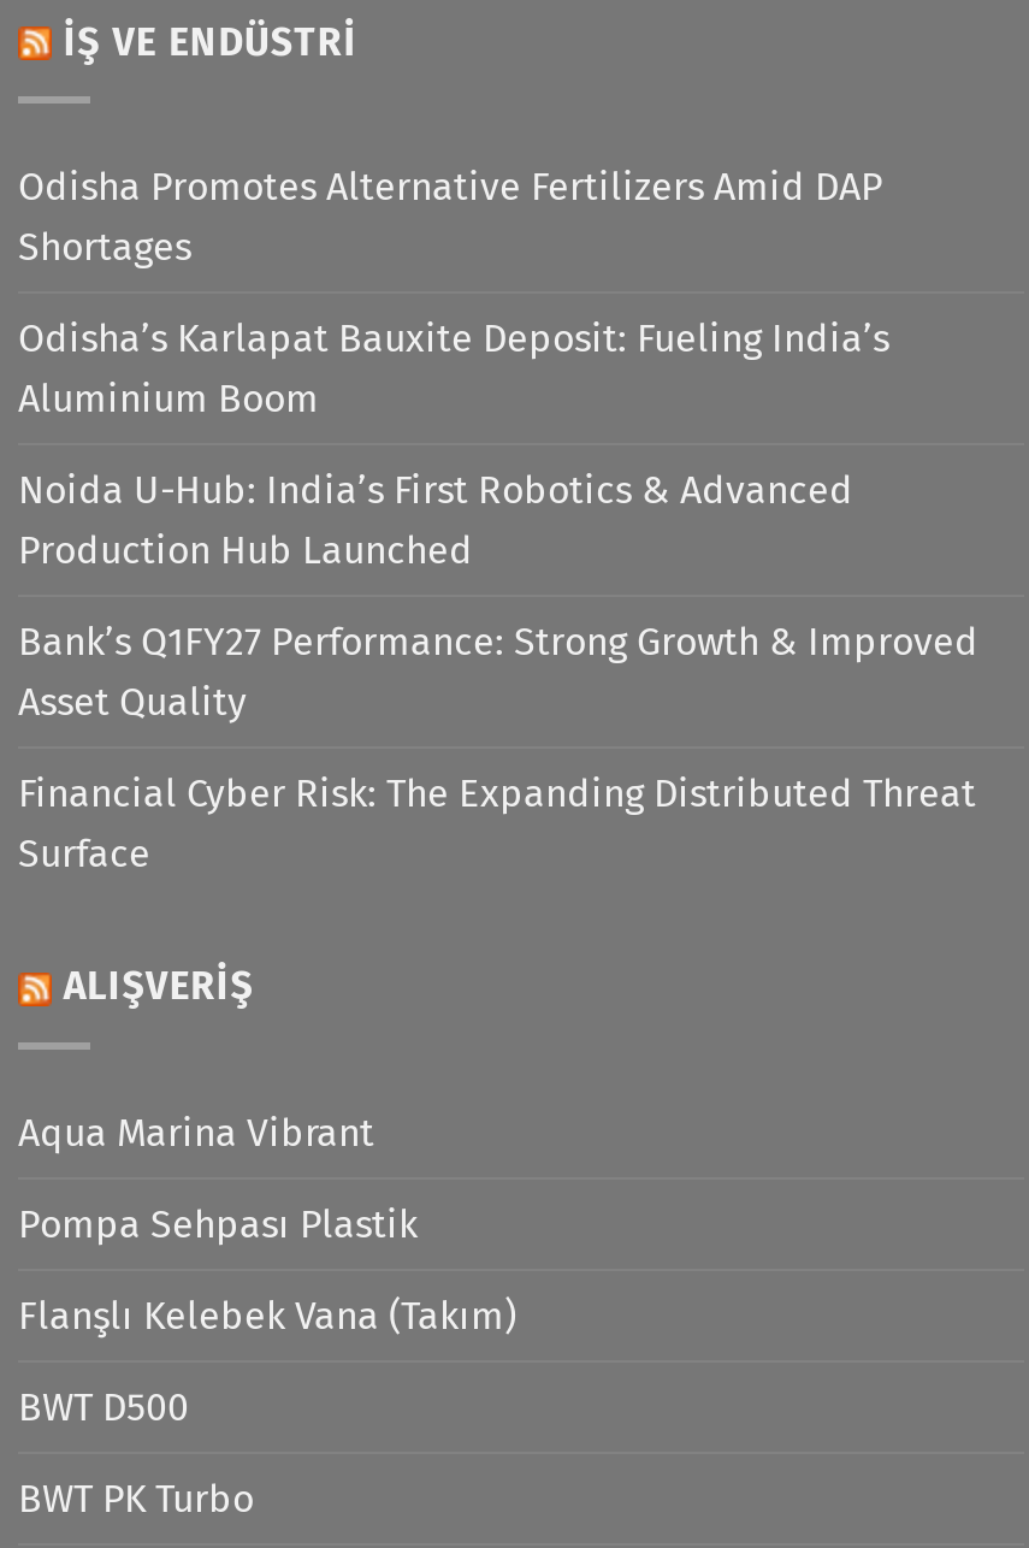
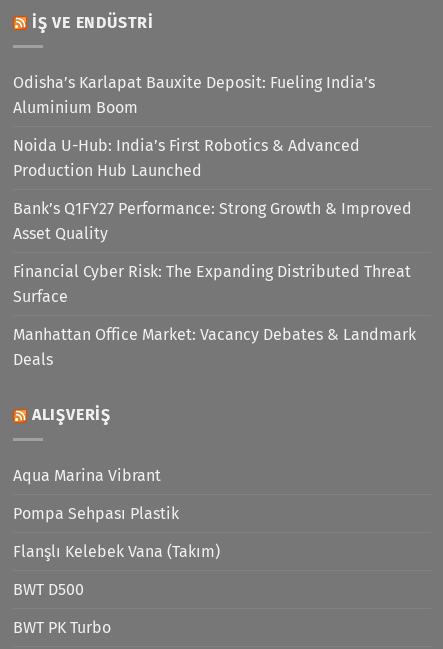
[18,164,882,270] Odisha Promotes Alternative Fertilizers Amid DAP | Shortages -> none
moved [18,316,978,877] -> [13,73,412,306]: Odisha’s Karlapat Bauxite Deposit: Fueling India’s | Aluminium Boom | Noida U-Hub: India’s First Robotics & Advanced | Production Hub Launched | Bank’s Q1FY27 Performance: Strong Growth & Improved | Asset Quality | Financial Cyber Risk: The Expanding Distributed Threat | Surface
none -> [13,325,416,369] Manhattan Office Market: Vacancy Debates & Landmark | Deals

